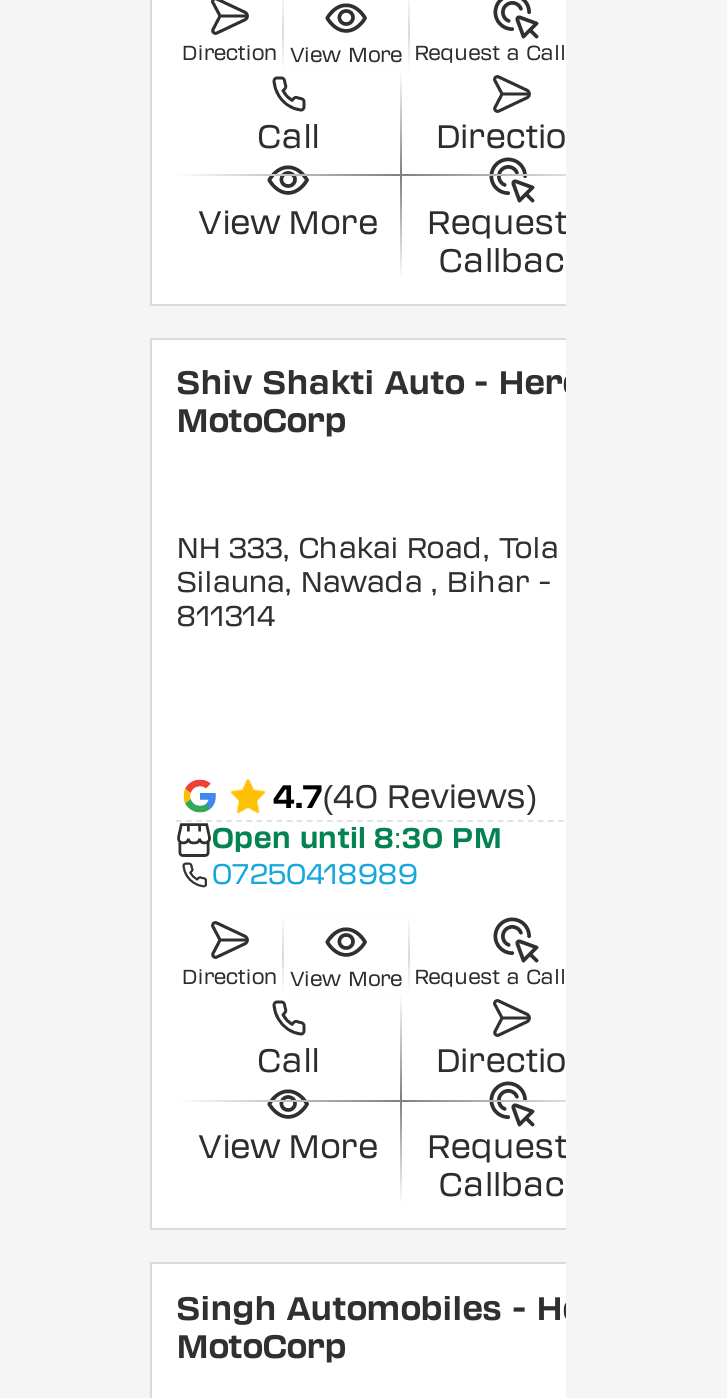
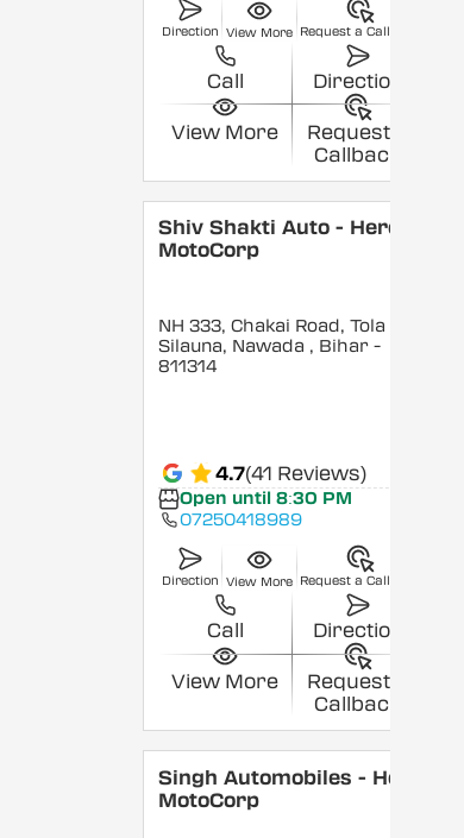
[272,777,536,815] 4.7(40 Reviews) -> [216,462,367,484] 4.7(41 Reviews)

